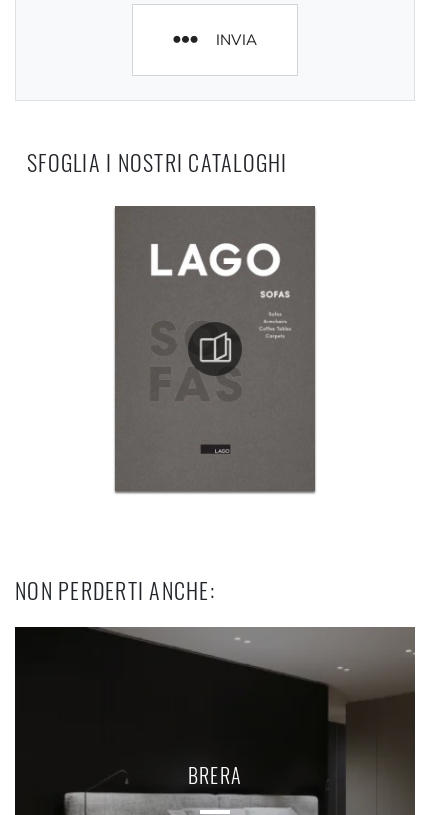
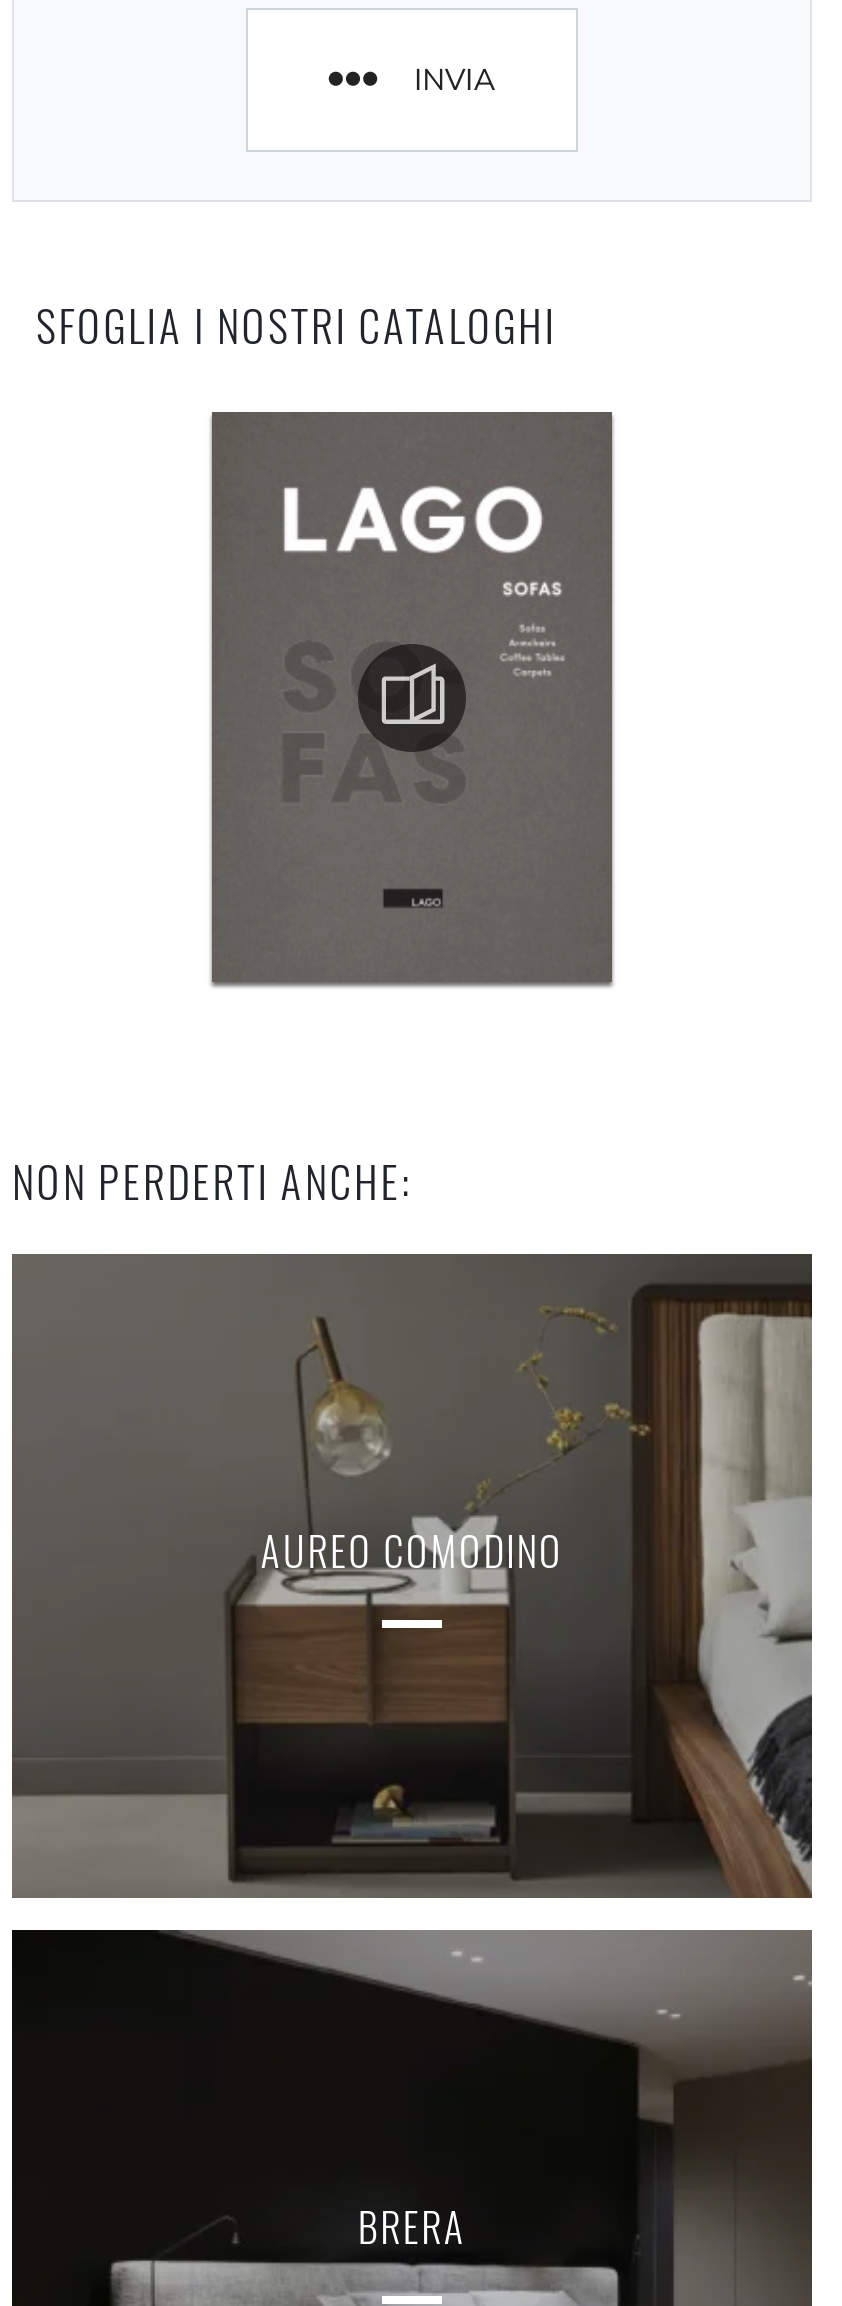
none -> [10,1254,812,1900] [image] | AUREO COMODINO

